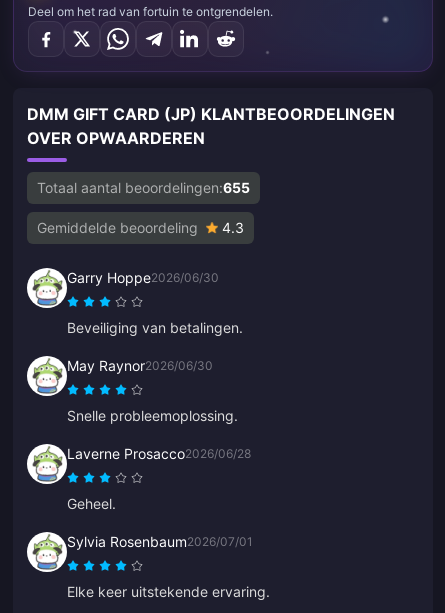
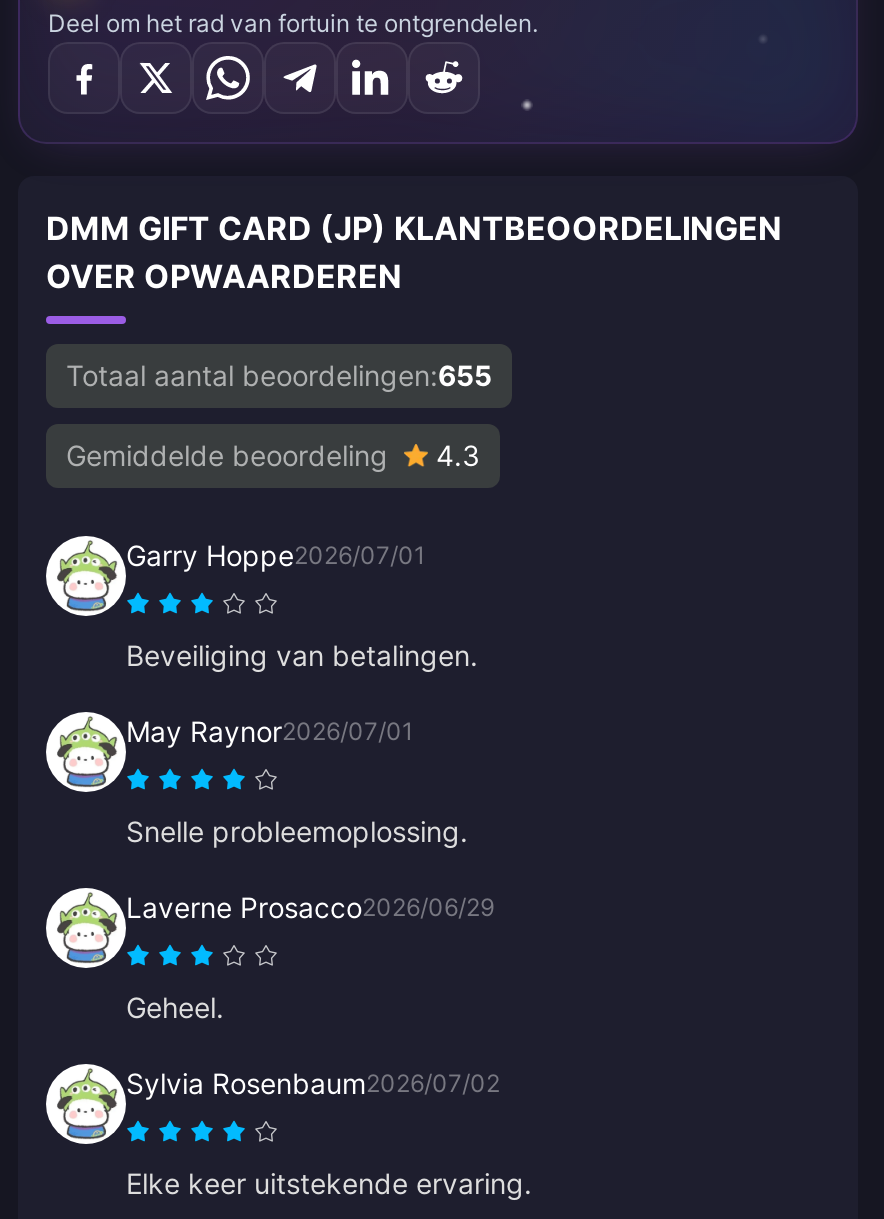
[67,269,219,286] Garry Hoppe2026/06/30 -> [126,538,426,572] Garry Hoppe2026/07/01
[67,357,213,374] May Raynor2026/06/30 -> [126,714,414,748] May Raynor2026/07/01
[67,445,251,462] Laverne Prosacco2026/06/28 -> [126,890,494,924] Laverne Prosacco2026/06/29
[67,533,253,550] Sylvia Rosenbaum2026/07/01 -> [126,1066,500,1100] Sylvia Rosenbaum2026/07/02

